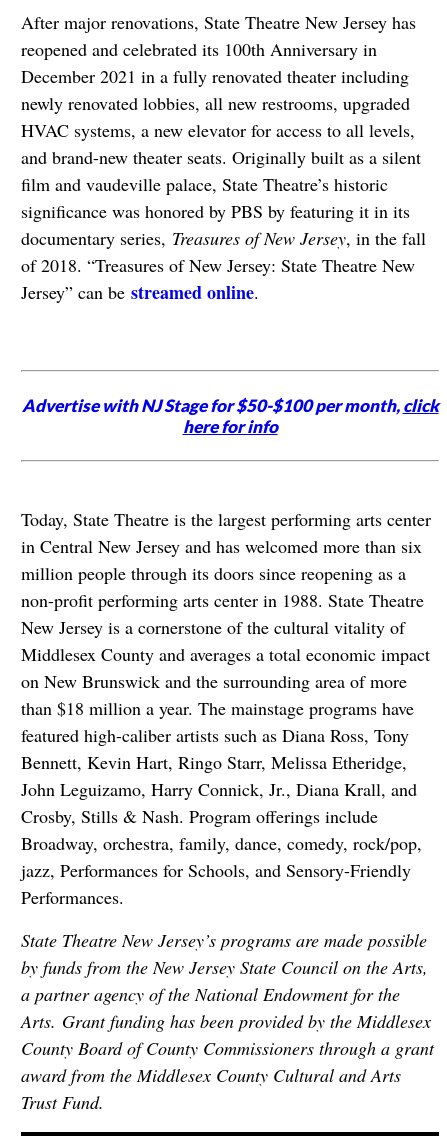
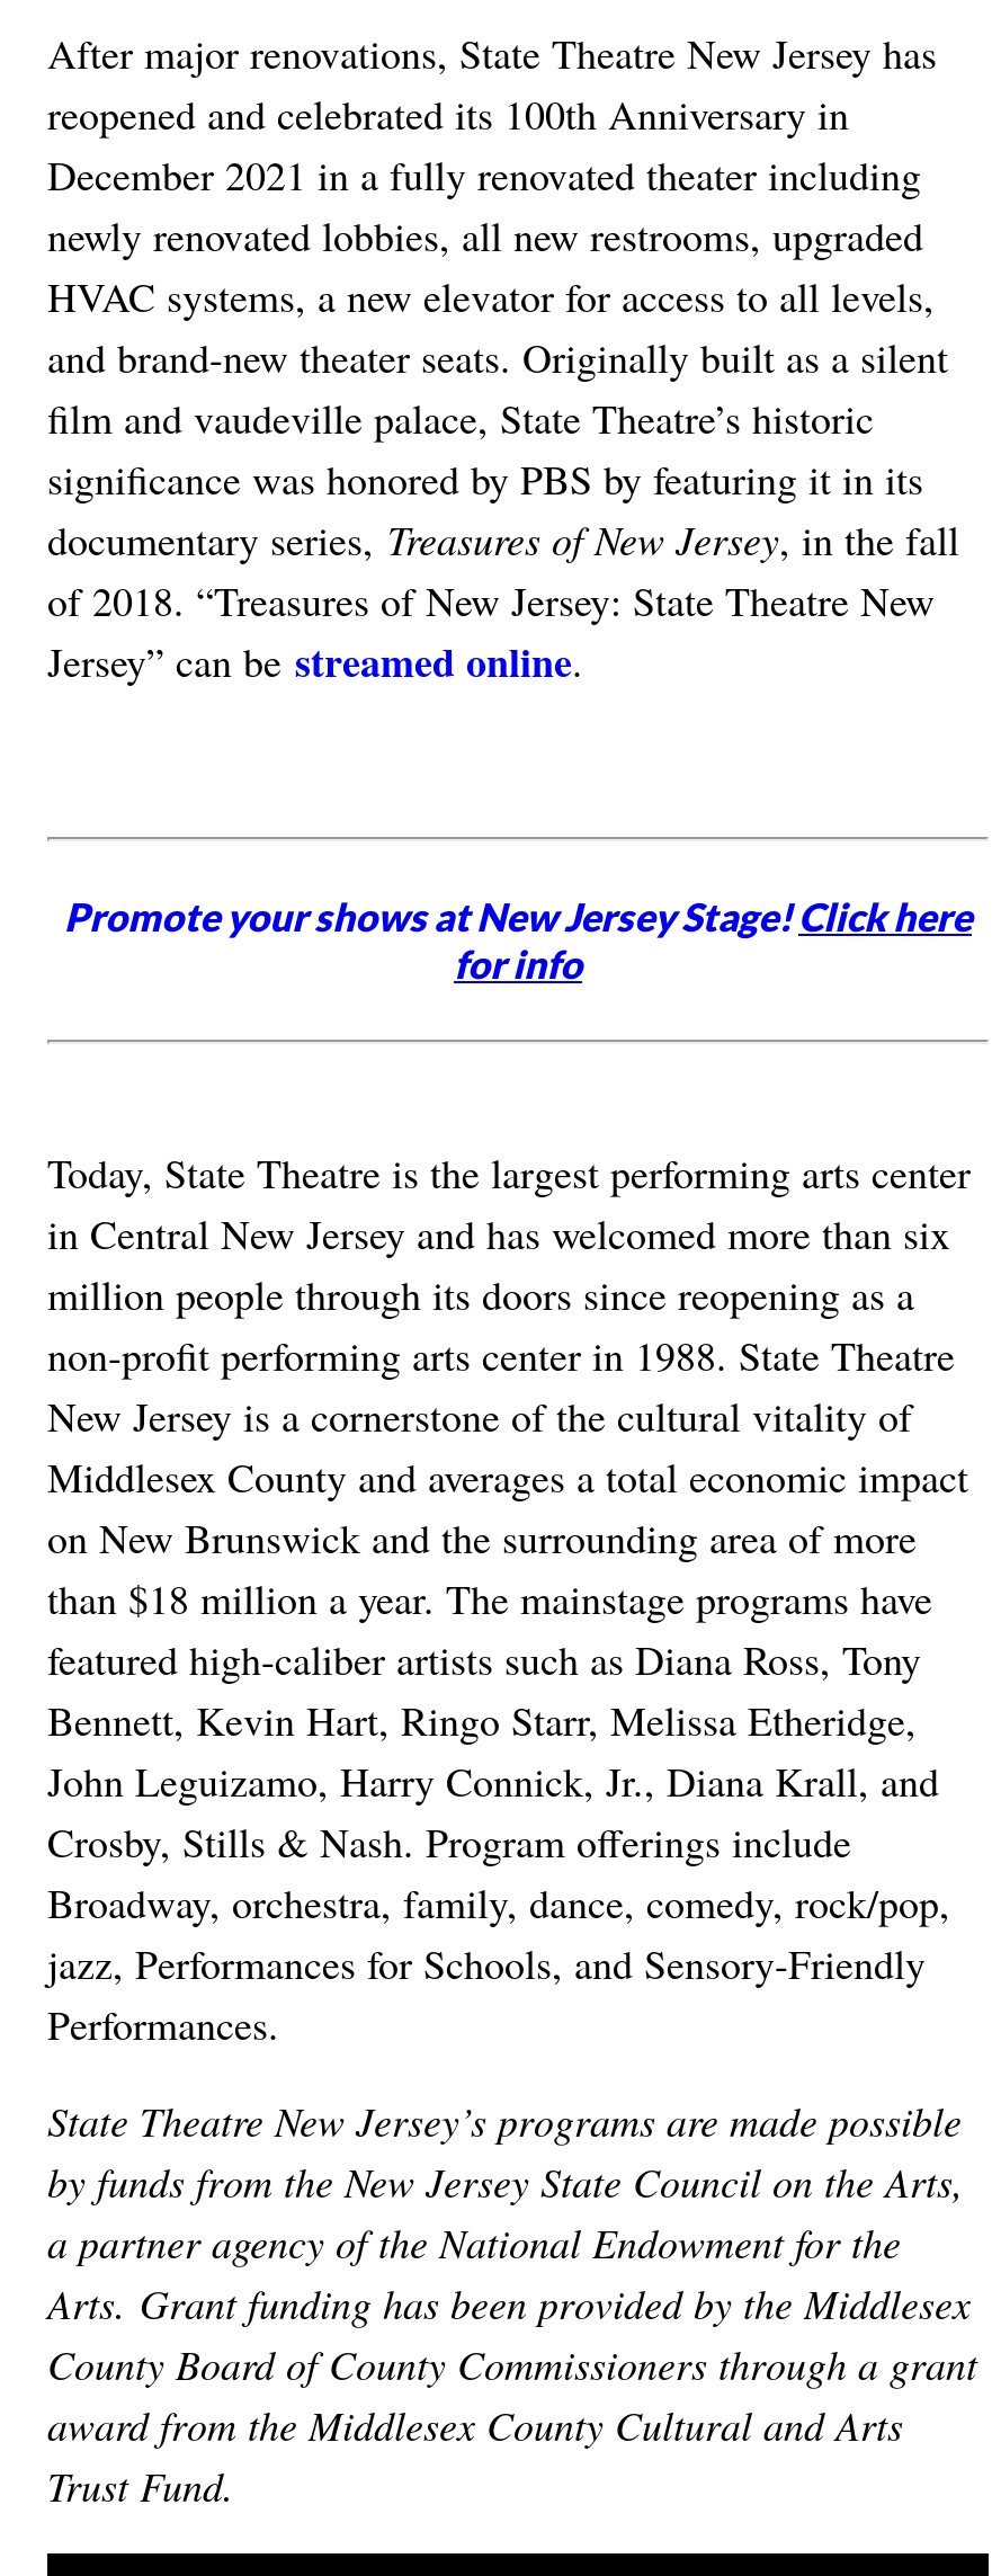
[21,395,438,437] Advertise with NJ Stage for $50-$100 per month,click | here for info -> [64,893,972,988] Promote your shows at New Jersey Stage!Click here | for info

